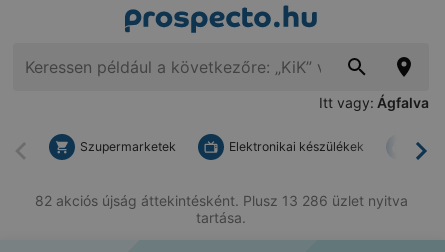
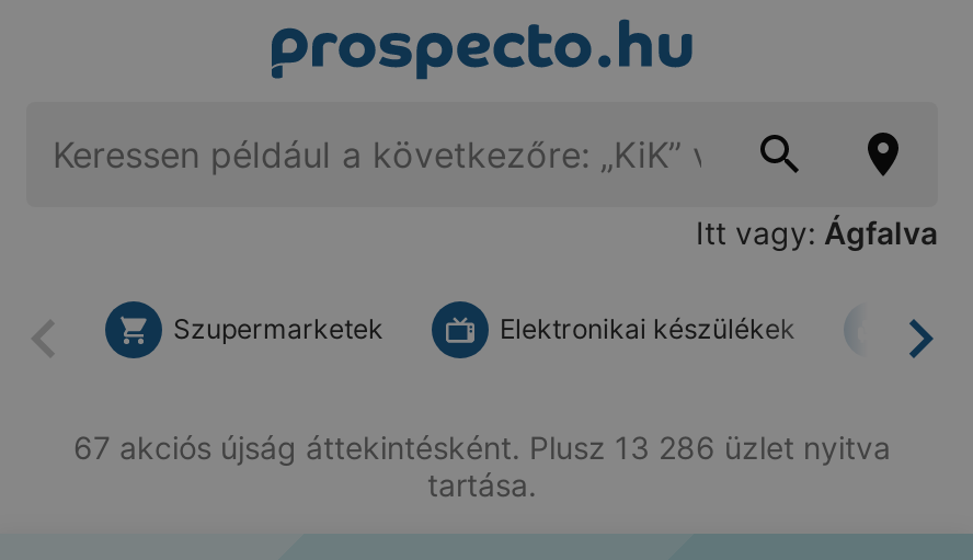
[34,192,407,209] 82 akciós újság áttekintésként. Plusz 13 286 üzlet nyitva -> [73,429,891,466] 67 akciós újság áttekintésként. Plusz 13 286 üzlet nyitva

